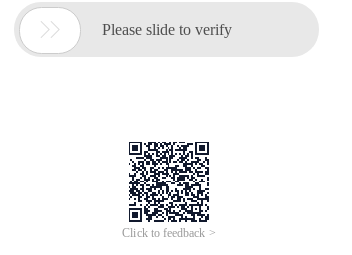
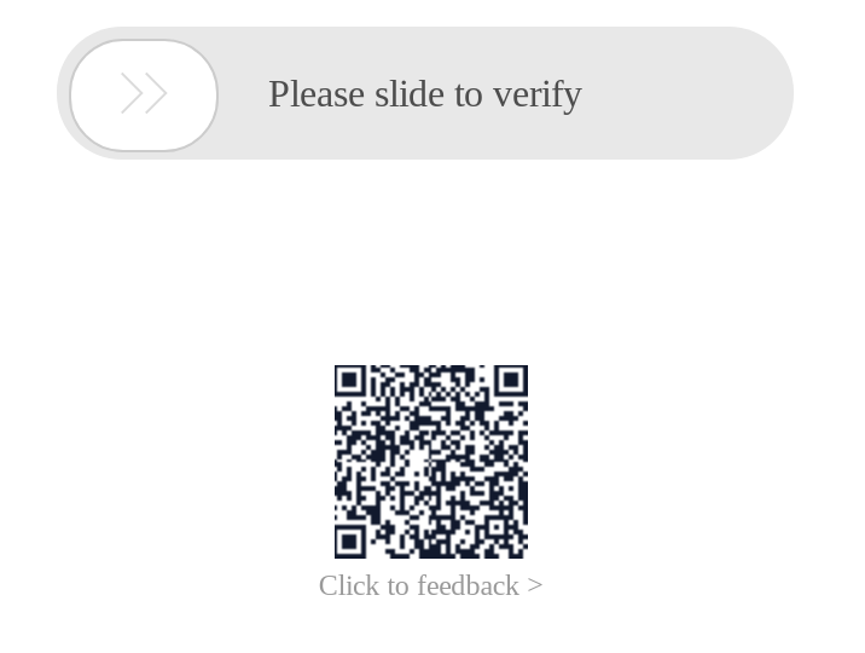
[129,141,210,223] [image] -> [332,363,530,561] [image]

